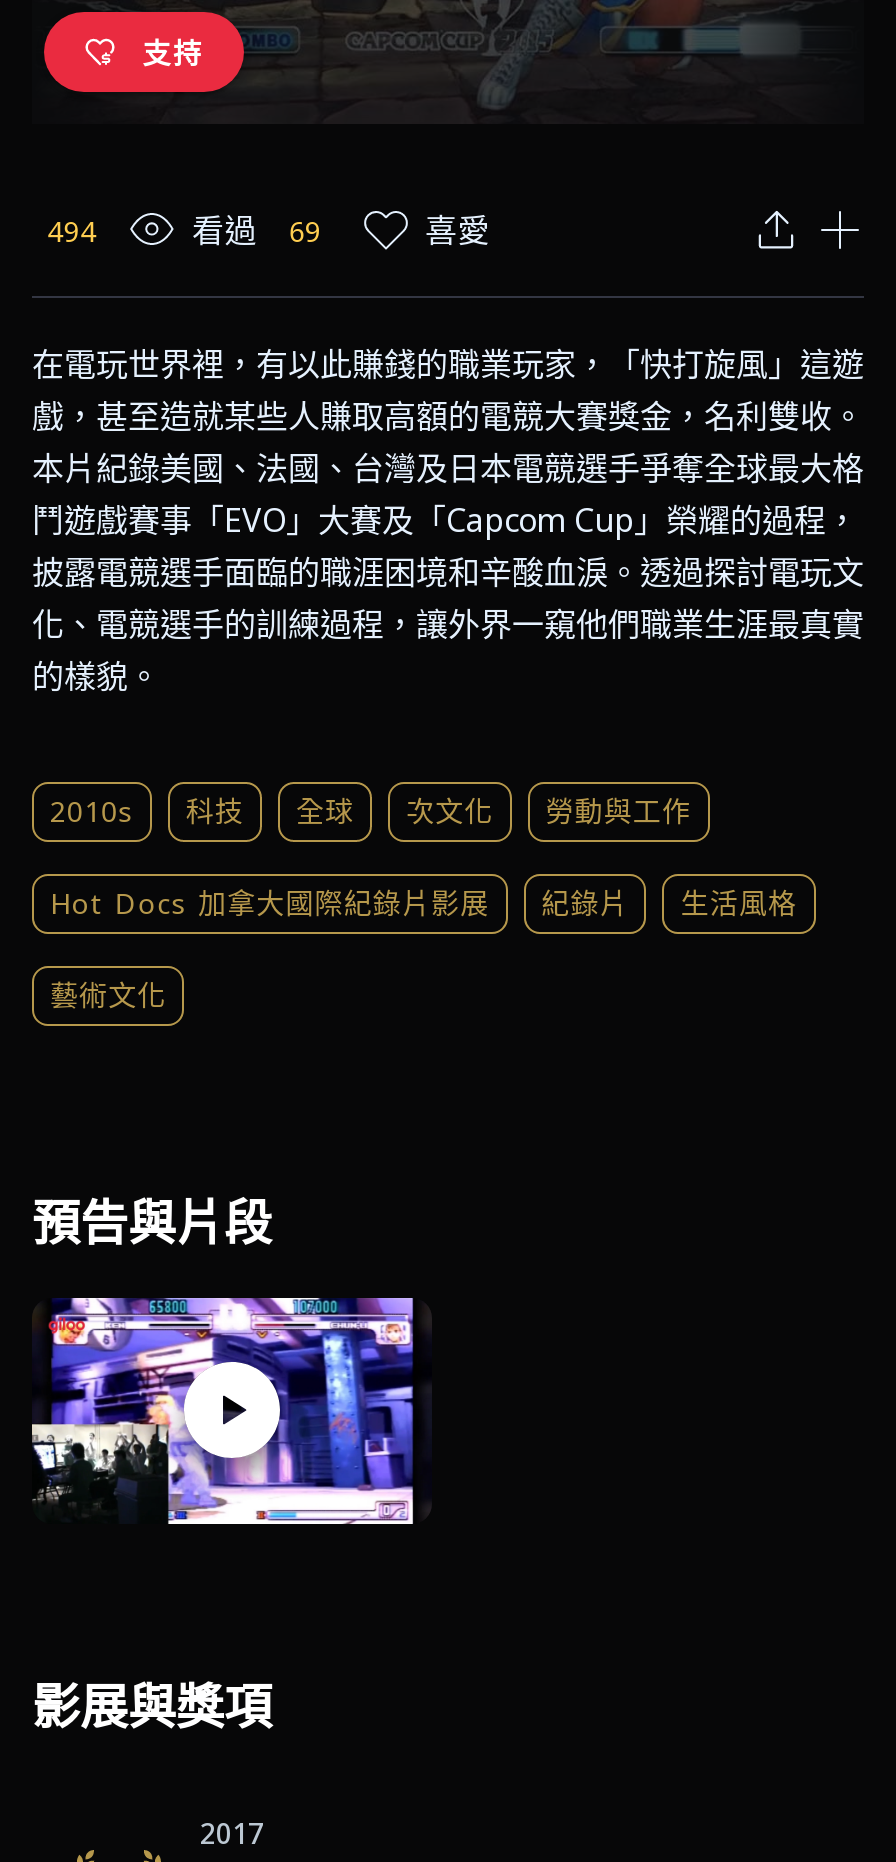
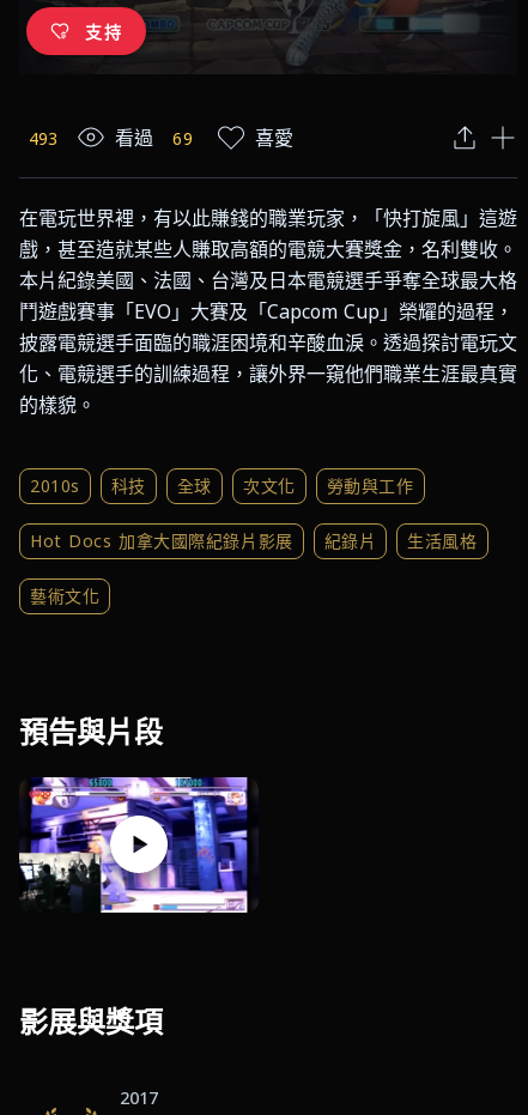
[47,211,97,249] 494 -> [28,126,58,149] 493

